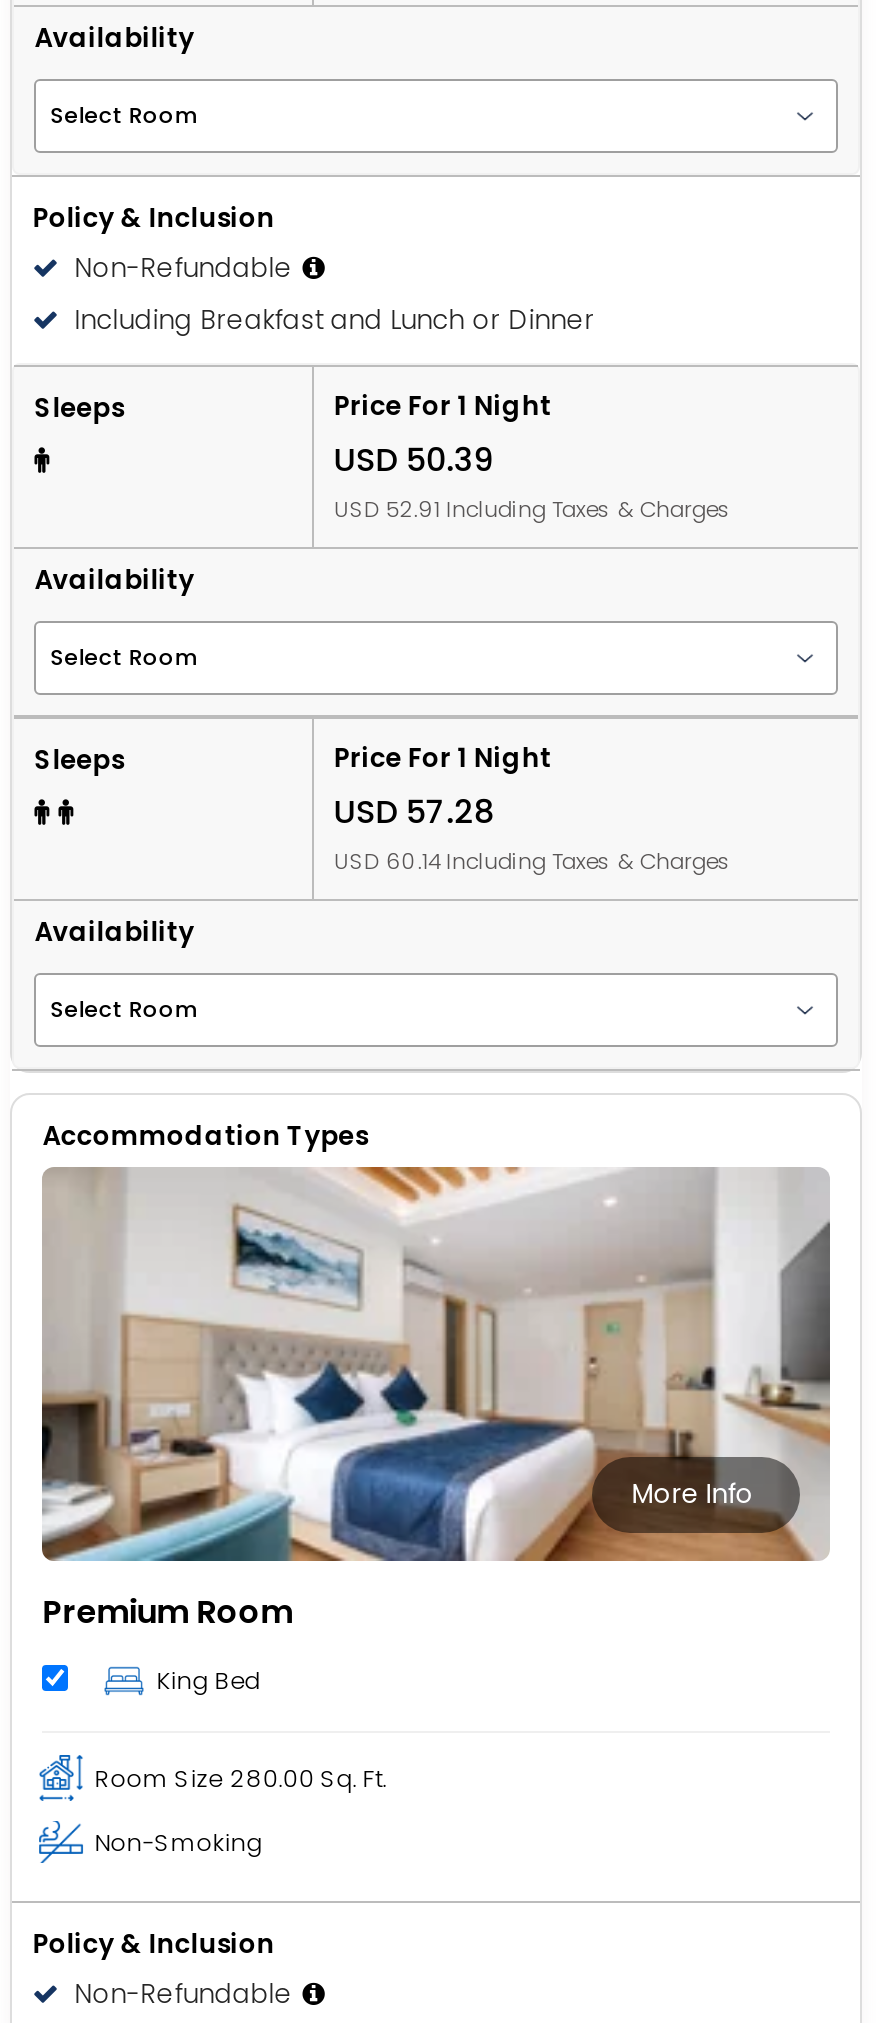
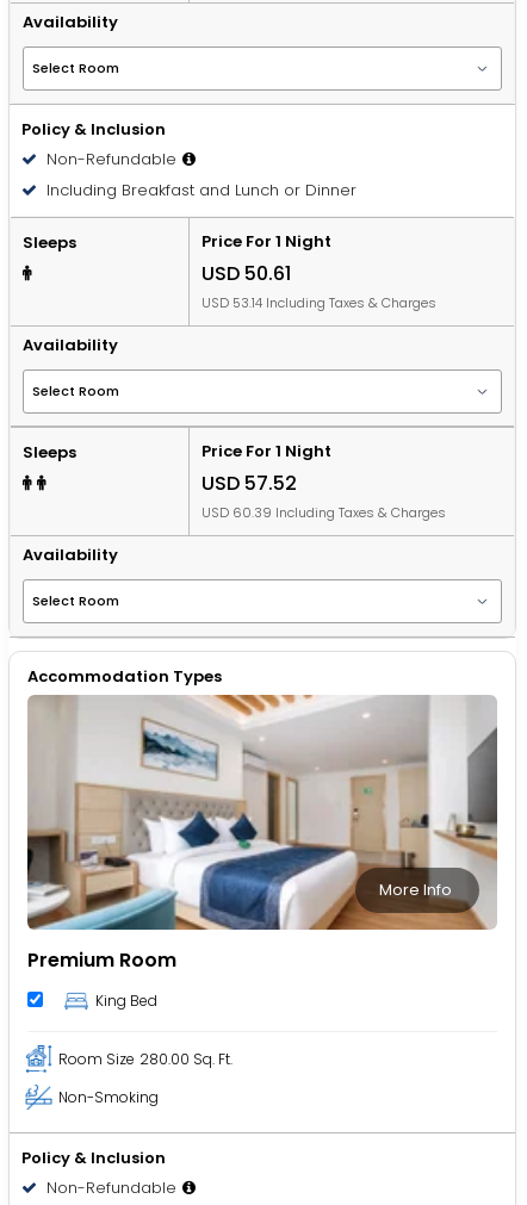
[334,437,494,483] USD 50.39 -> [201,260,291,287] USD 50.61
[334,493,732,525] USD 52.91 Including Taxes & Charges -> [201,293,436,312] USD 53.14 Including Taxes & Charges
[334,789,494,835] USD 57.28 -> [201,469,297,497] USD 57.52
[334,845,732,877] USD 60.14 Including Taxes & Charges -> [201,503,446,522] USD 60.39 Including Taxes & Charges

